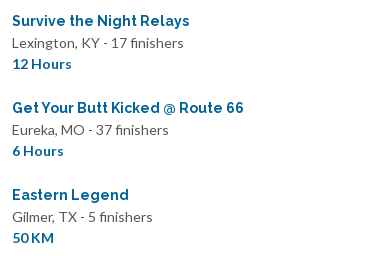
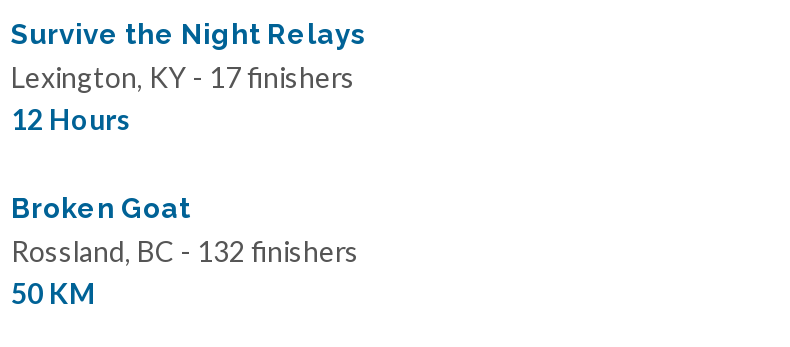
[12,99,244,224] Get Your Butt Kicked @ Route 66 | Eureka, MO - 37 finishers | 6 Hours | Eastern Legend | Gilmer, TX - 5 finishers -> [11,191,359,267] Broken Goat | Rossland, BC - 132 finishers

